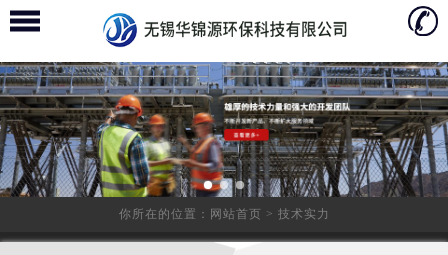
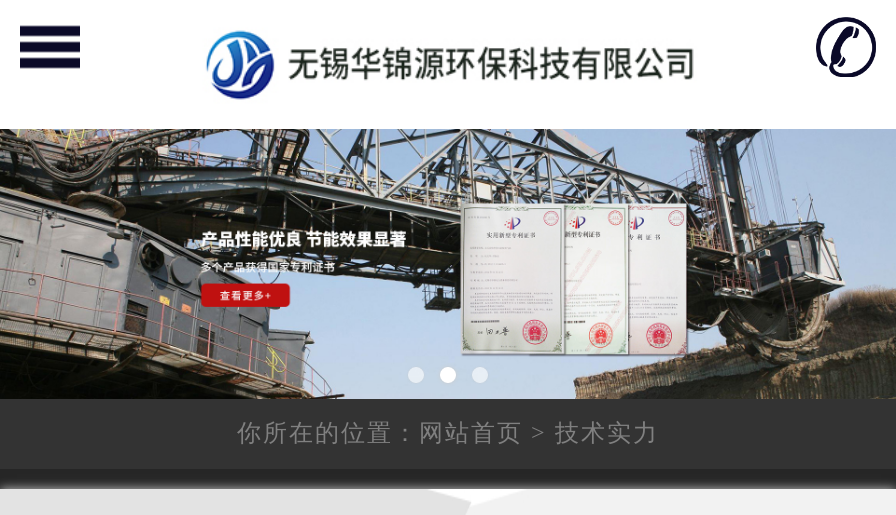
[3,61,445,198] [image] -> [6,127,890,401] [image]

